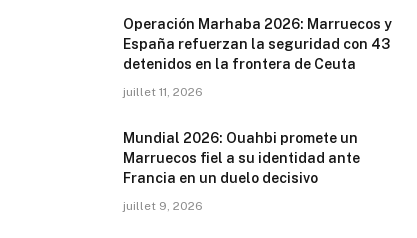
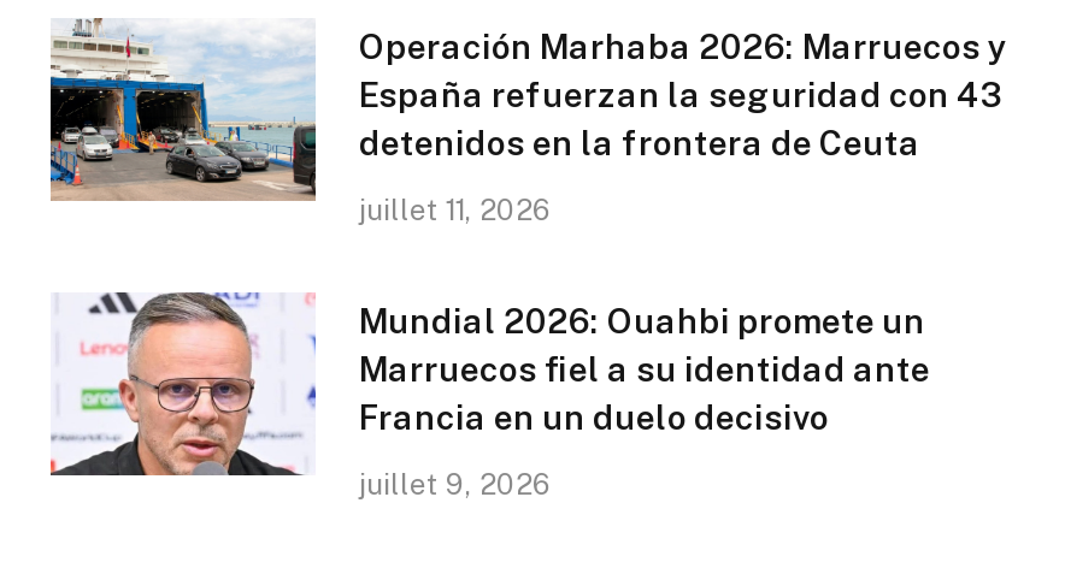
none -> [48,16,318,203] [image]
none -> [48,290,318,478] [image]

